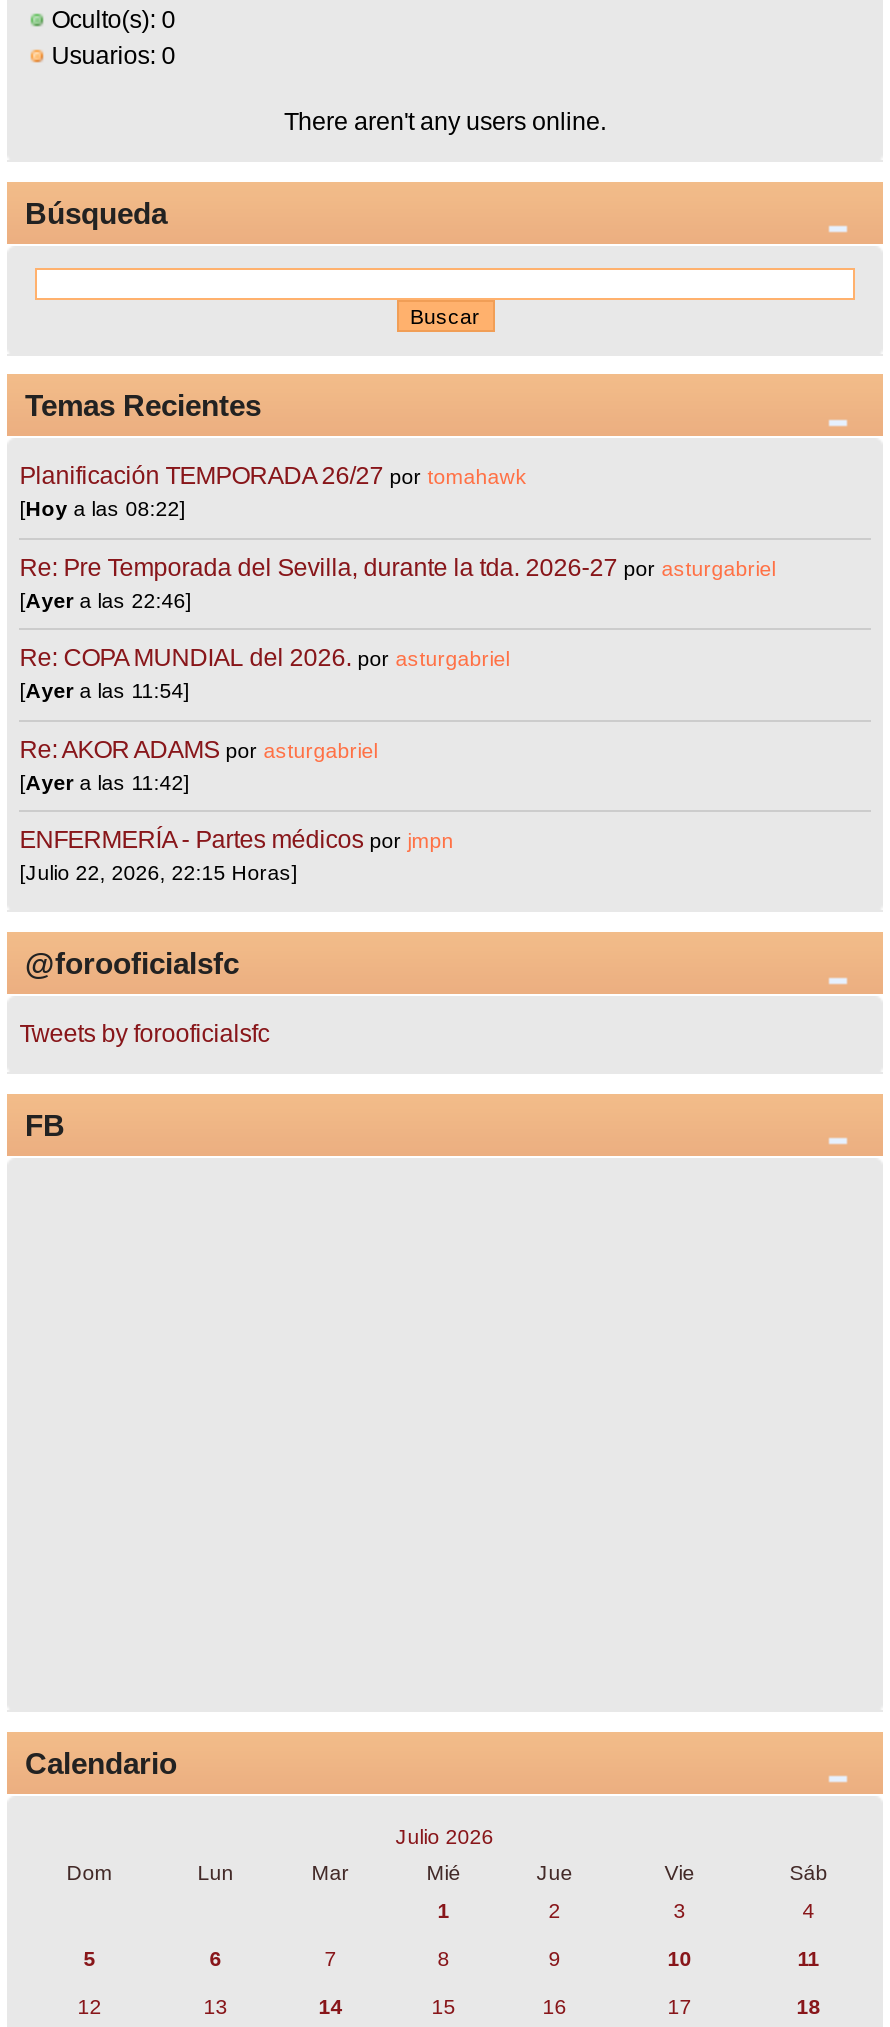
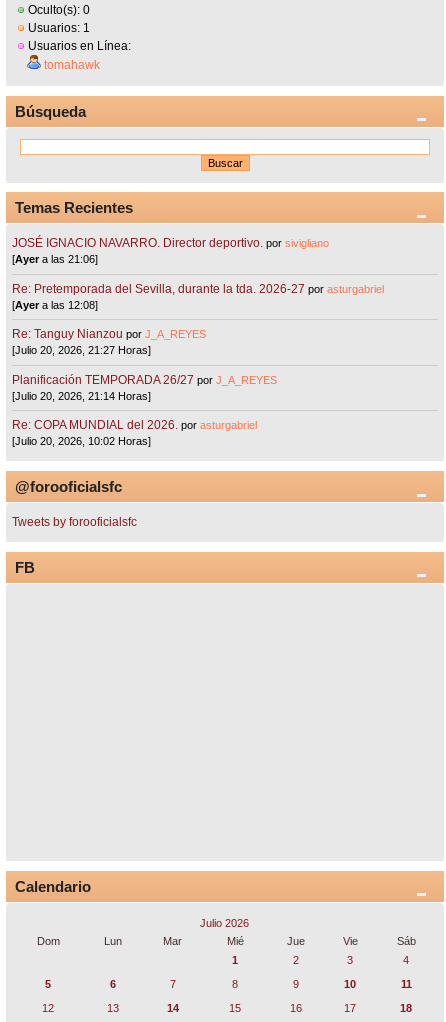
[45,42,606,136] Usuarios: 0 | There aren't any users online. -> [25,21,131,72] Usuarios: 1 | Usuarios en Línea: | tomahawk
[19,463,775,612] Planificación TEMPORADA 26/27 por tomahawk | [Hoy a las 08:22] | Re: Pre Temporada del Sevilla, durante la tda. 2026-27 por asturgabriel | [Ayer a las 22:46] -> [12,236,384,402] JOSÉ IGNACIO NAVARRO. Director deportivo. por sivigliano | [Ayer a las 21:06] | Re: Pretemporada del Sevilla, durante la tda. 2026-27 por asturgabriel | [Ayer a las 12:08] | Re: Tanguy Nianzou por J_A_REYES | [Julio 20, 2026, 21:27 Horas] | Planificación TEMPORADA 26/27 por J_A_REYES | [Julio 20, 2026, 21:14 Horas]
moved [19,645,509,673] -> [12,418,257,432]: Re: COPA MUNDIAL del 2026. por asturgabriel
[19,679,453,885] [Ayer a las 11:54] | Re: AKOR ADAMS por asturgabriel | [Ayer a las 11:42] | ENFERMERÍA - Partes médicos por jmpn | [Julio 22, 2026, 22:15 Horas] -> [12,435,151,447] [Julio 20, 2026, 10:02 Horas]

